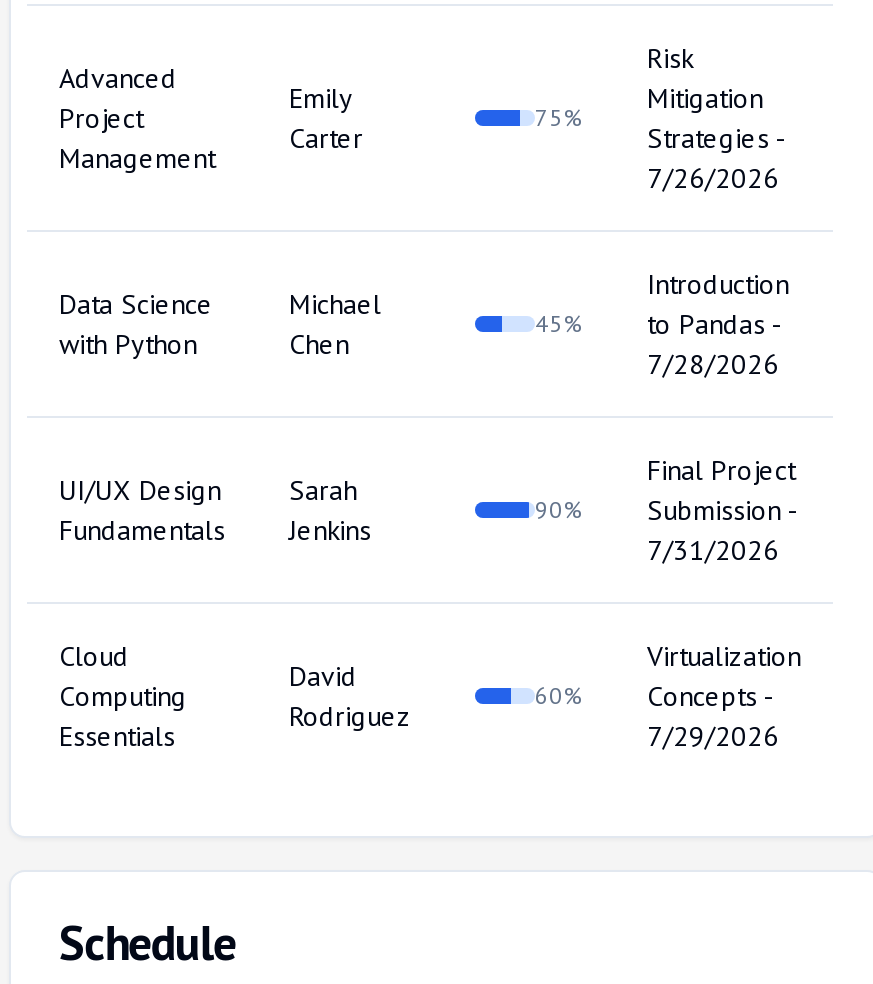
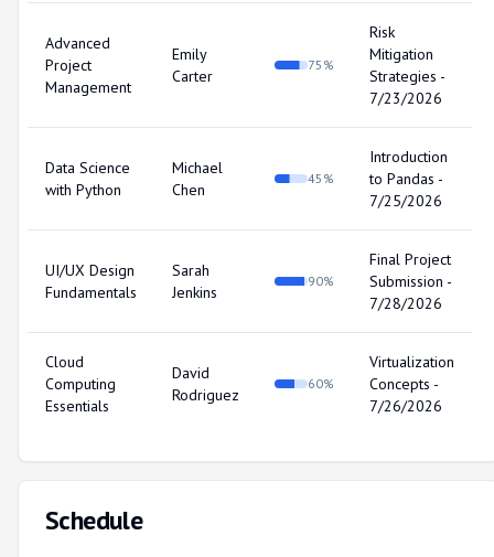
[647,160,779,196] 7/26/2026 -> [369,88,442,108] 7/23/2026
[647,346,779,382] 7/28/2026 -> [369,191,442,211] 7/25/2026
[647,532,779,568] 7/31/2026 -> [369,293,442,313] 7/28/2026
[647,718,779,754] 7/29/2026 -> [369,396,442,416] 7/26/2026

